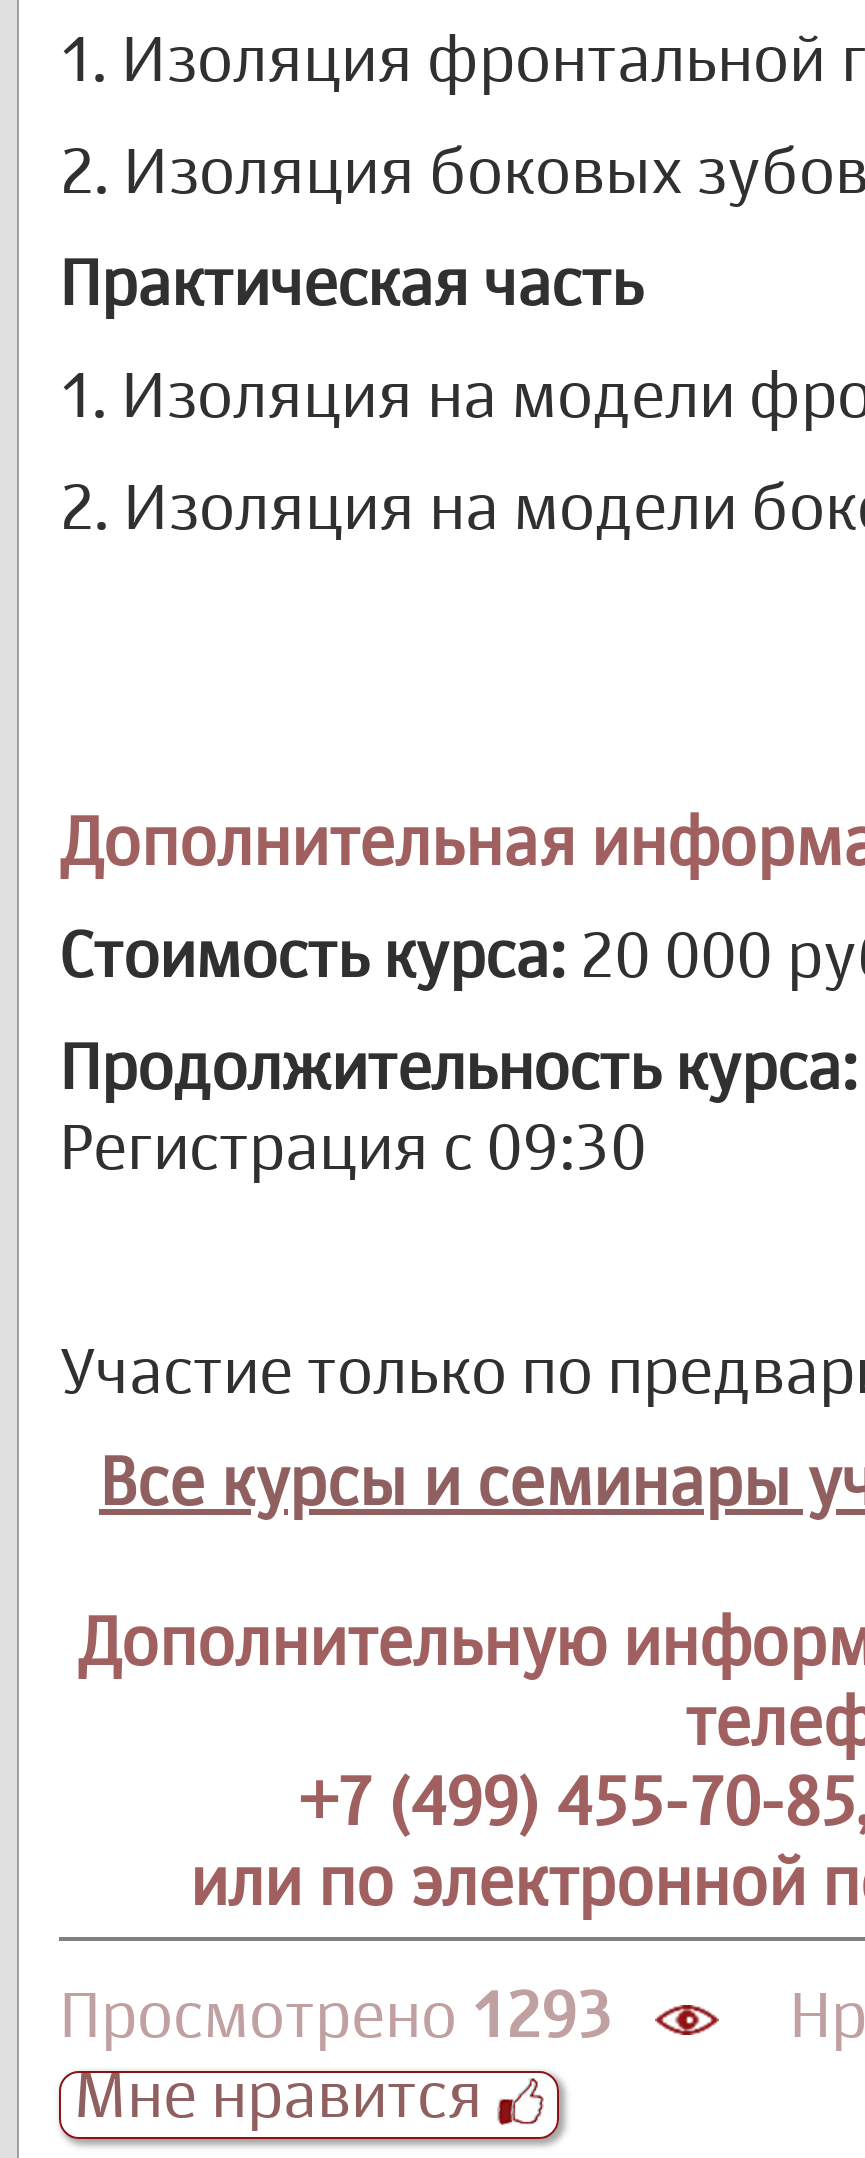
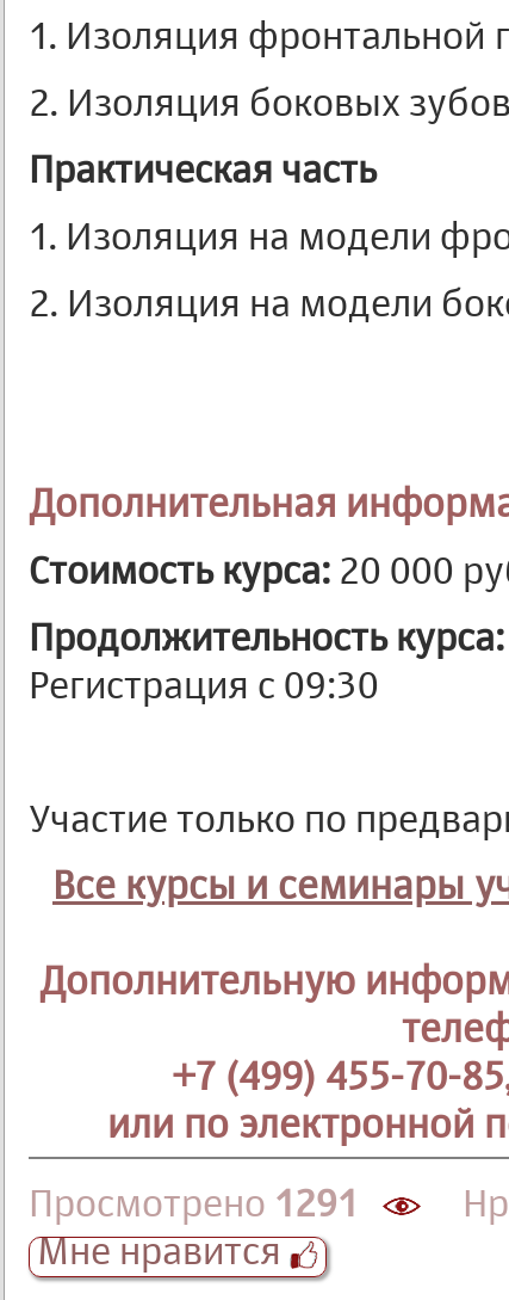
[59,1973,613,2053] Просмотрено 1293 -> [29,1178,358,1226] Просмотрено 1291

